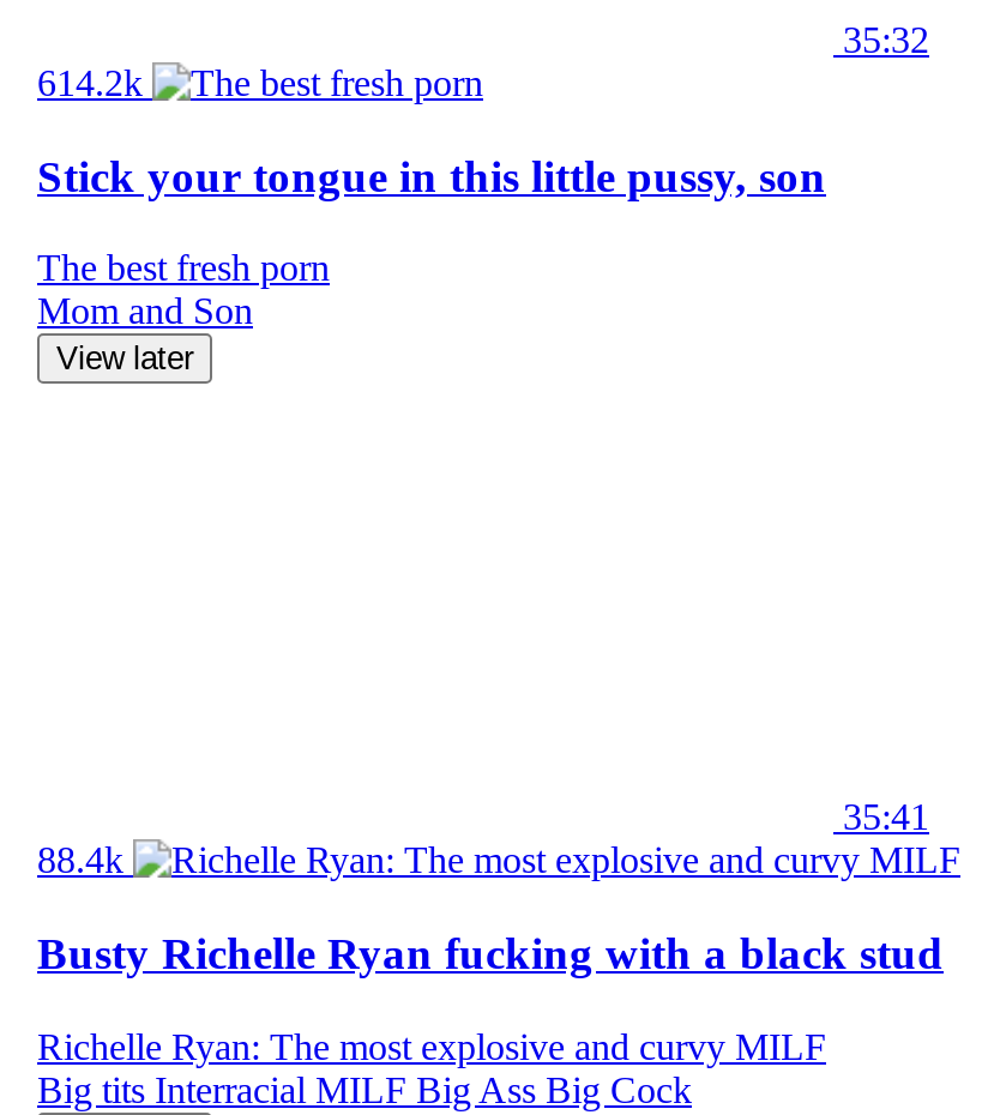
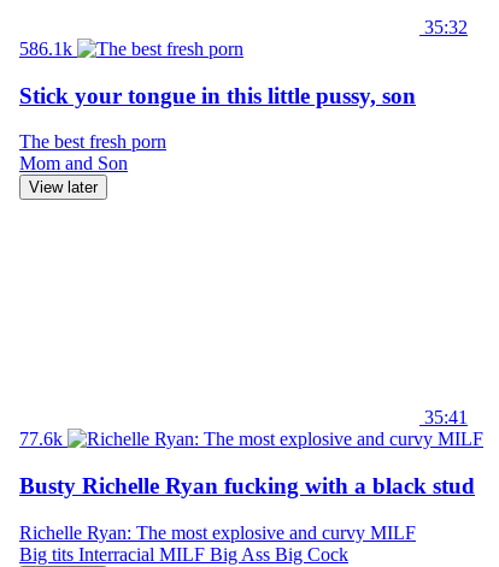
[37,62,152,103] 614.2k -> [19,38,77,59] 586.1k
[37,840,133,881] 88.4k -> [19,429,67,450] 77.6k

